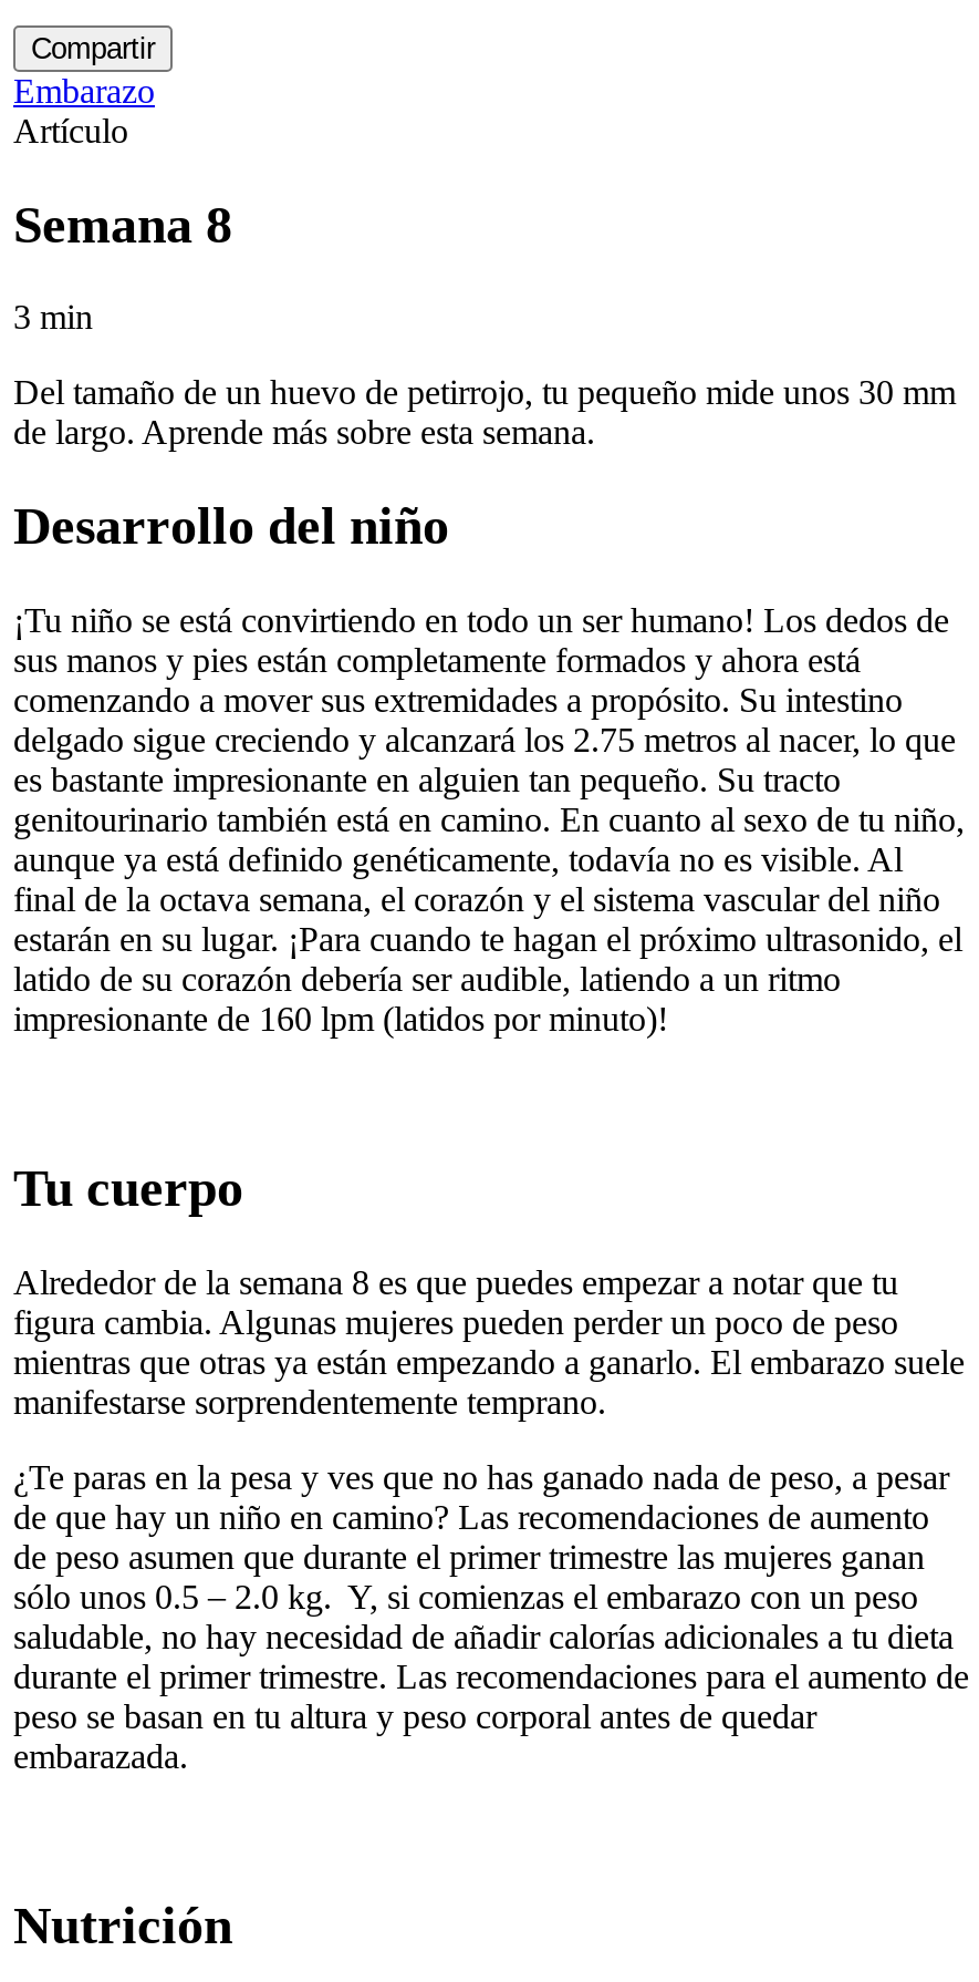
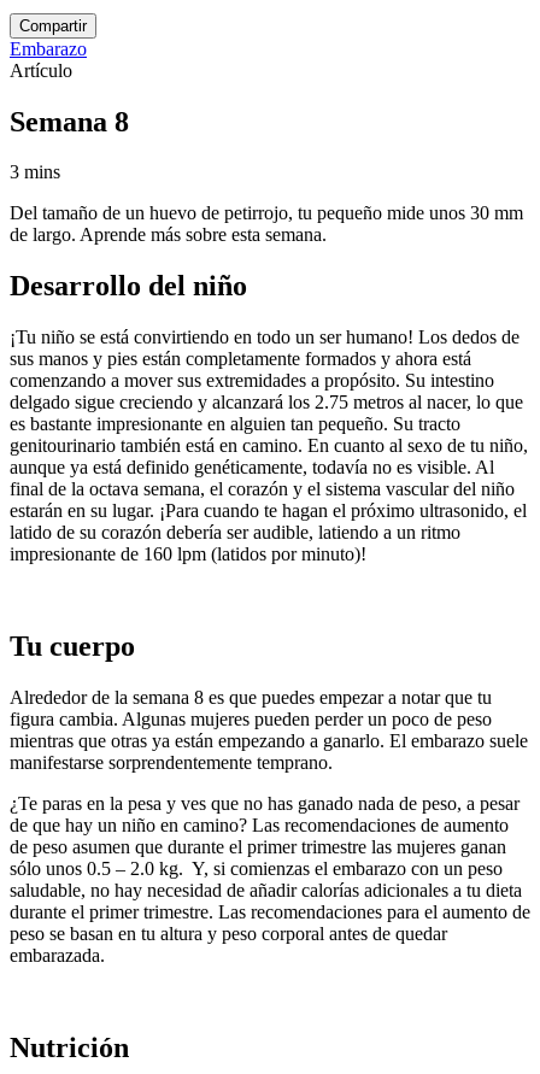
[13,299,93,336] 3 min -> [10,162,60,182] 3 mins

